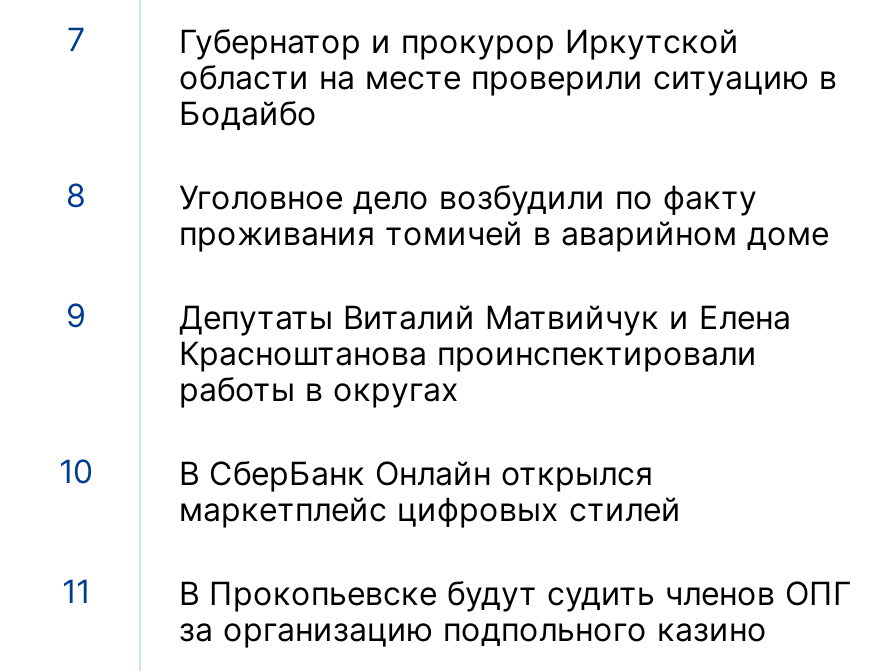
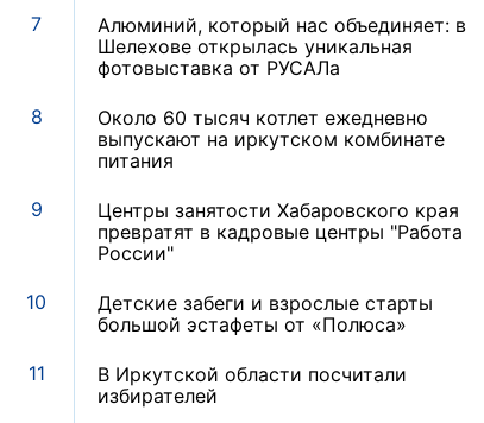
[179,21,837,133] Губернатор и прокурор Иркутской | области на месте проверили ситуацию в | Бодайбо -> [98,13,466,80] Алюминий, который нас объединяет: в | Шелехове открылась уникальная | фотовыставка от РУСАЛа
[179,177,829,253] Уголовное дело возбудили по факту | проживания томичей в аварийном доме -> [98,106,445,173] Около 60 тысяч котлет ежедневно | выпускают на иркутском комбинате | питания
[179,297,791,409] Депутаты Виталий Матвийчук и Елена | Красноштанова проинспектировали | работы в округах -> [98,199,463,265] Центры занятости Хабаровского края | превратят в кадровые центры "Работа | России"
[179,453,681,529] В СберБанк Онлайн открылся | маркетплейс цифровых стилей -> [98,291,433,336] Детские забеги и взрослые старты | большой эстафеты от «Полюса»
[179,573,851,649] В Прокопьевске будут судить членов ОПГ | за организацию подпольного казино -> [98,363,407,408] В Иркутской области посчитали | избирателей

